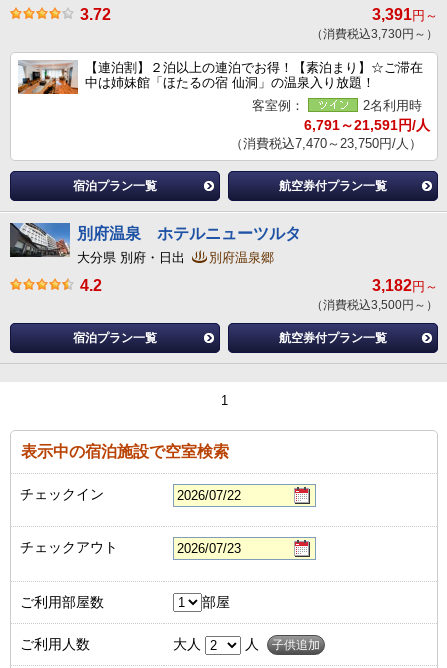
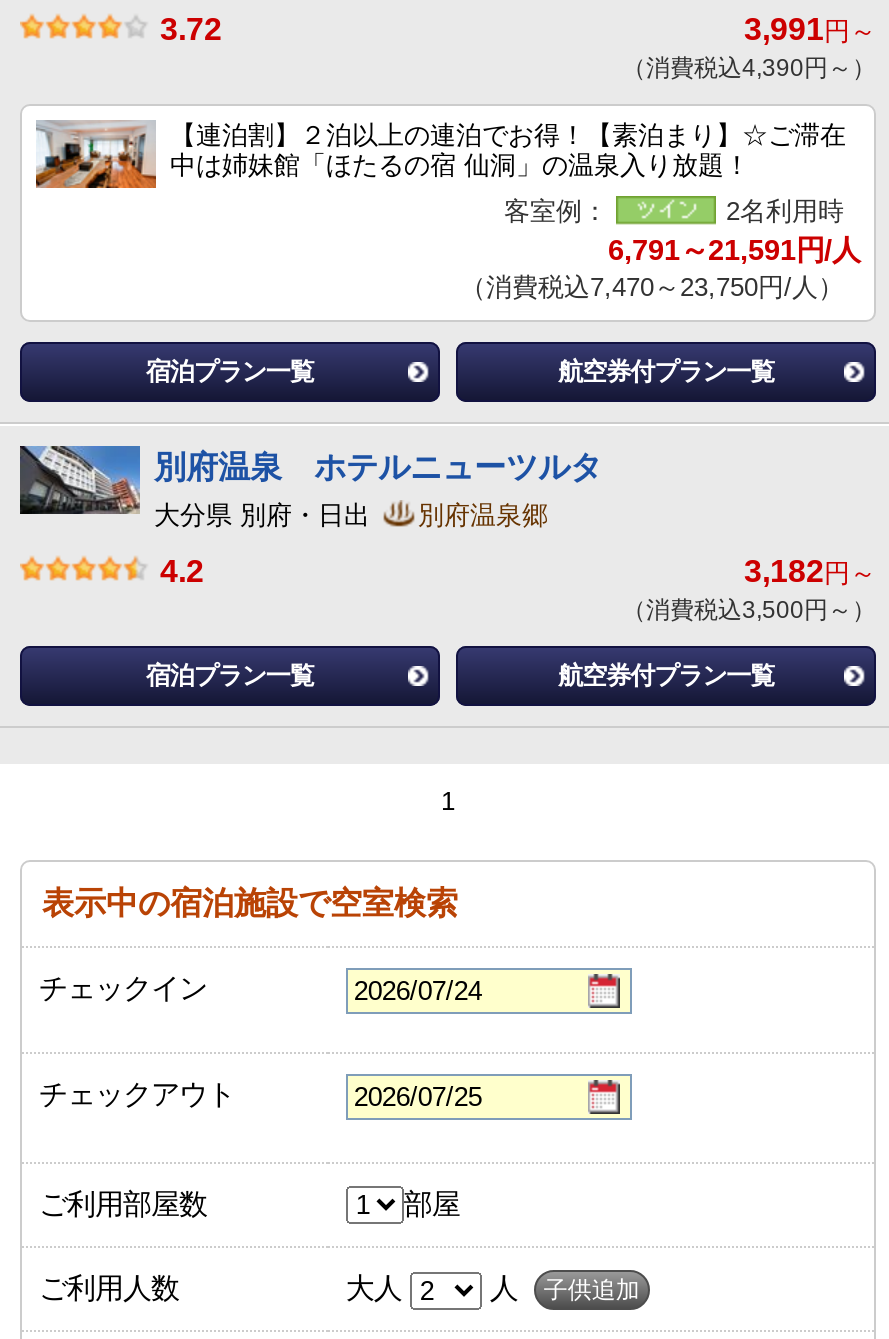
[372,6,438,23] 3,391円～ -> [744,12,876,46] 3,991円～
[311,27,438,41] （消費税込3,730円～） -> [622,54,876,82] （消費税込4,390円～）

